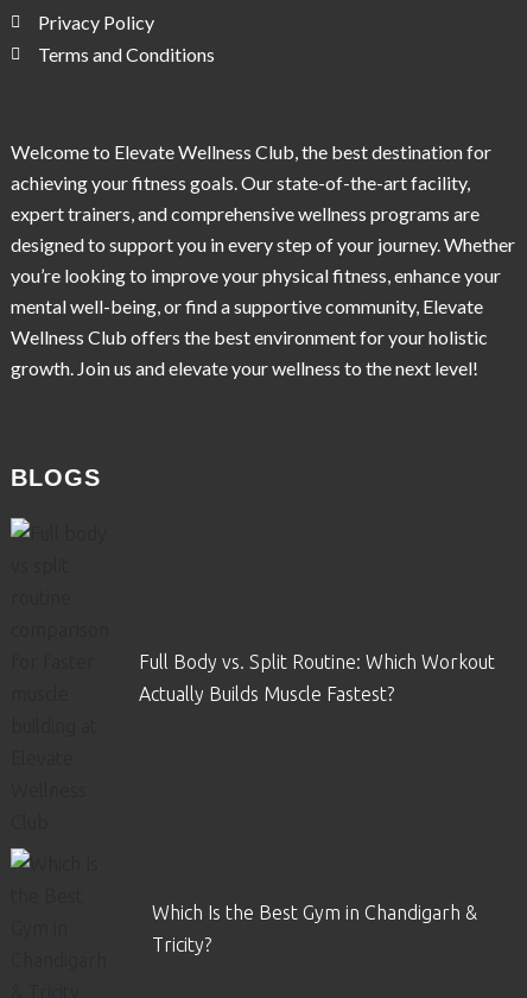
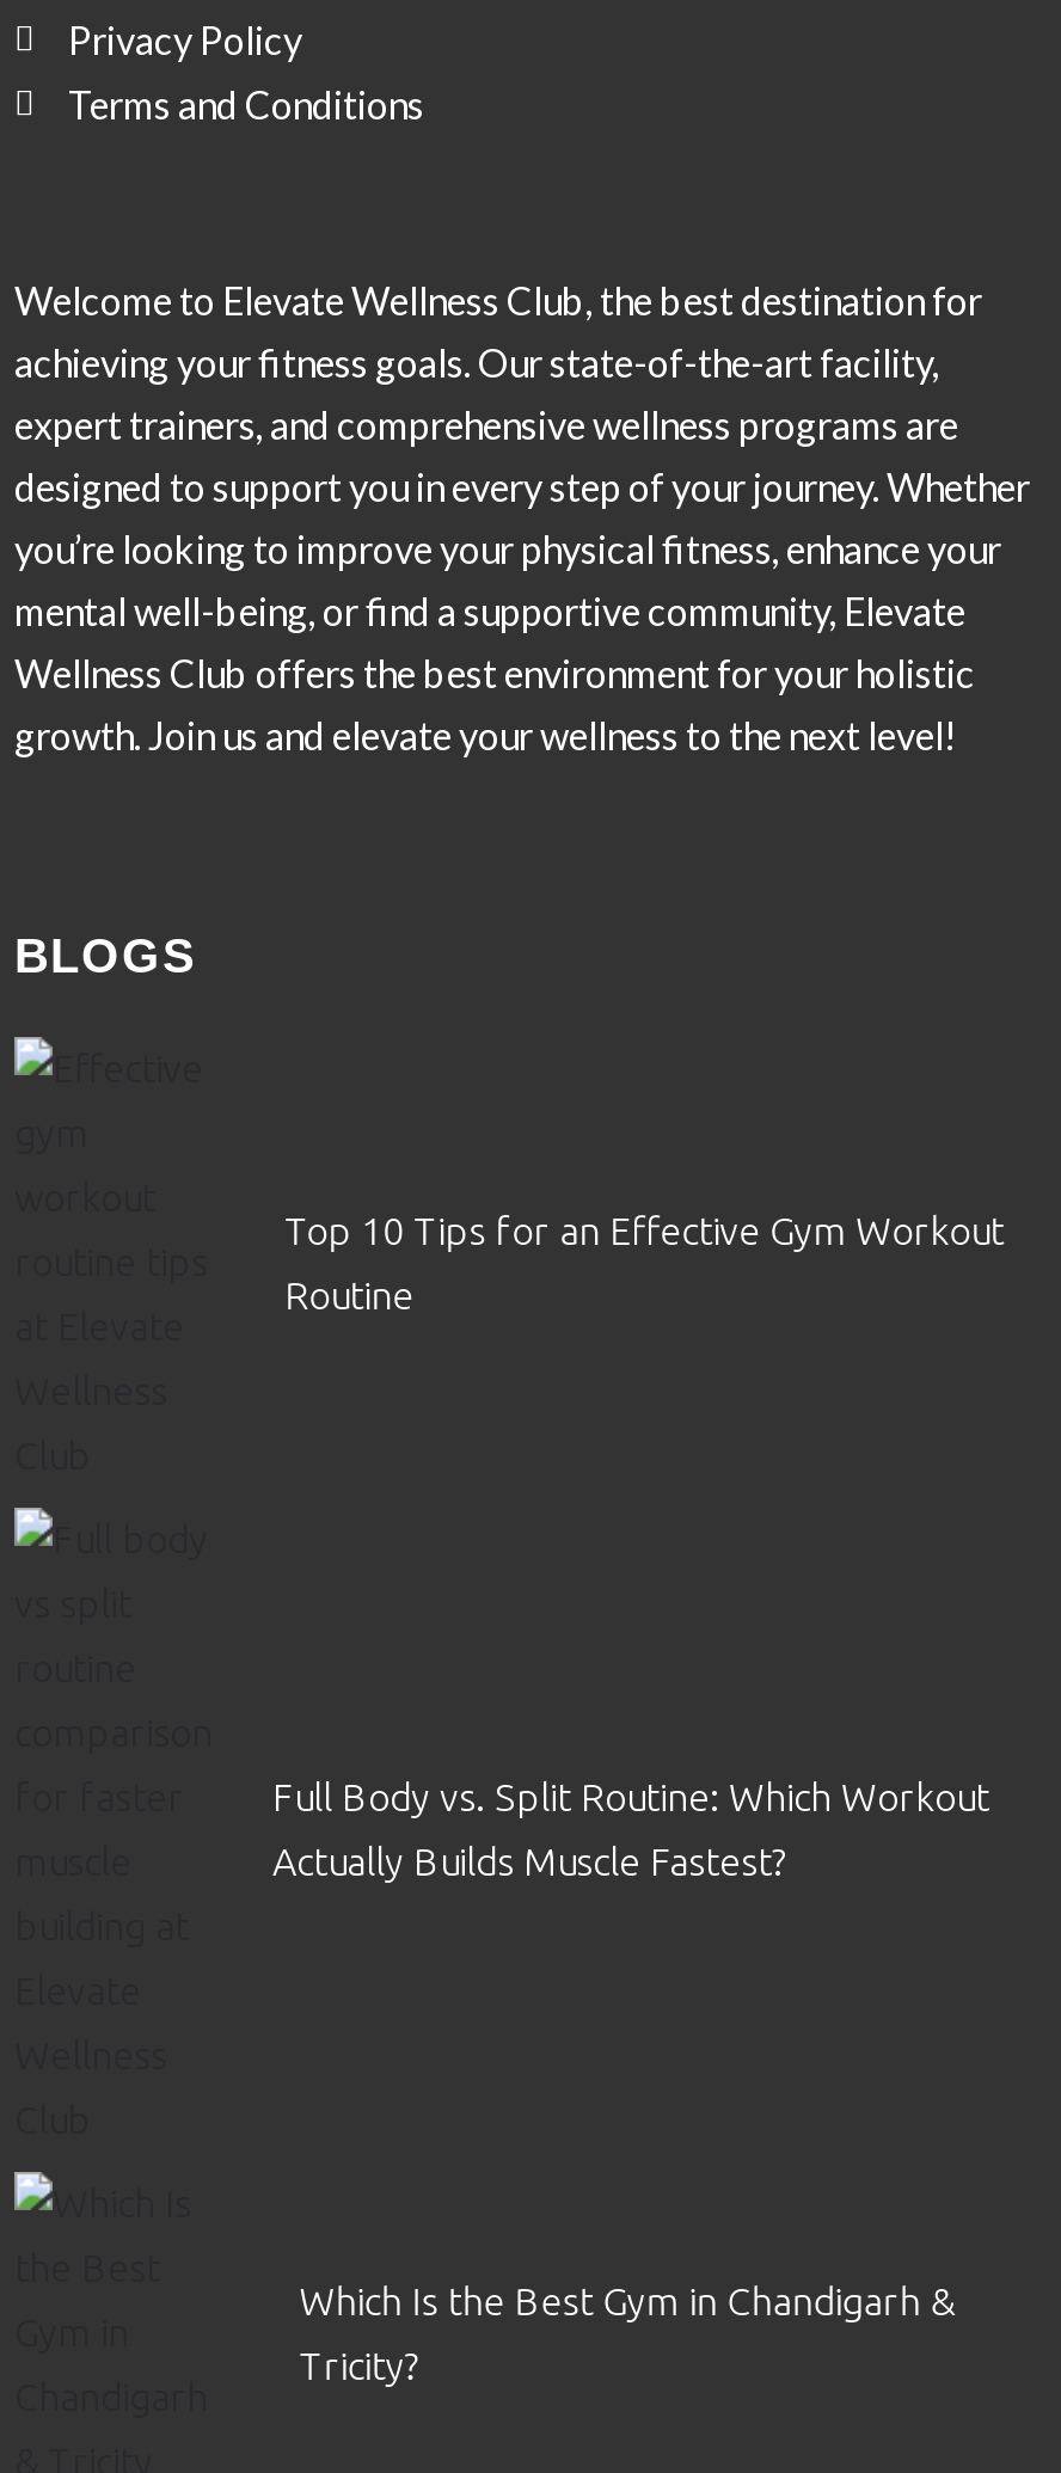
none -> [285,1209,1004,1316] Top 10 Tips for an Effective Gym Workout | Routine

